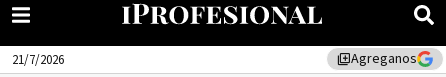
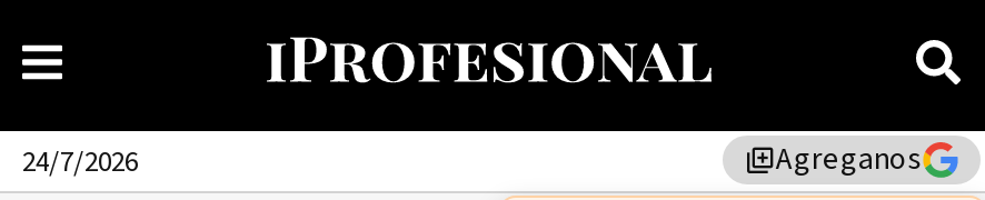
[12,52,64,69] 21/7/2026 -> [22,144,138,182] 24/7/2026

